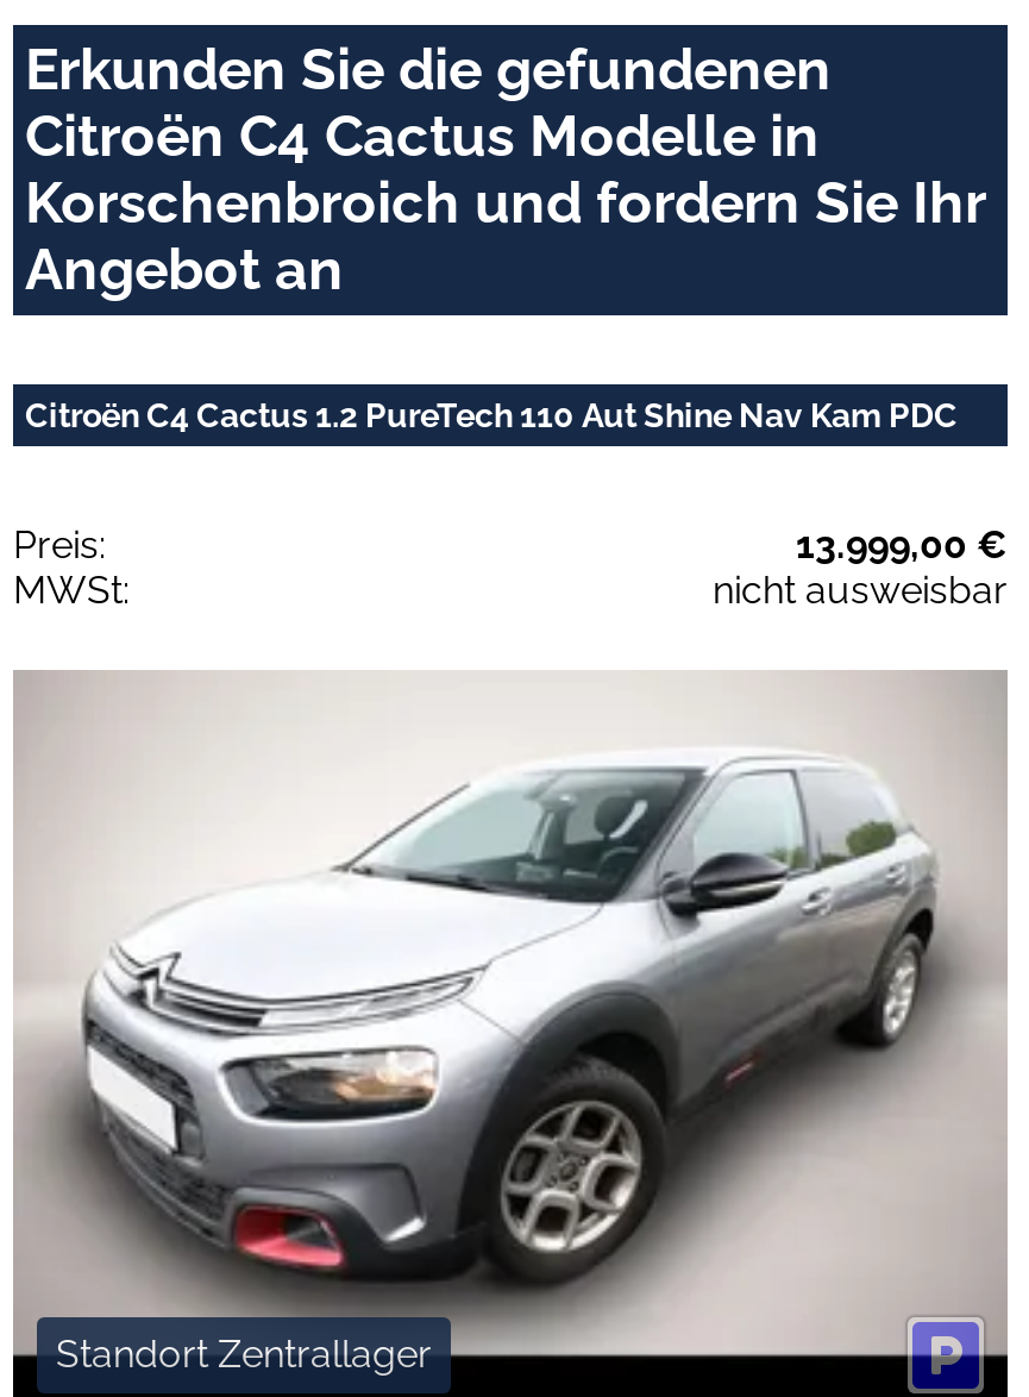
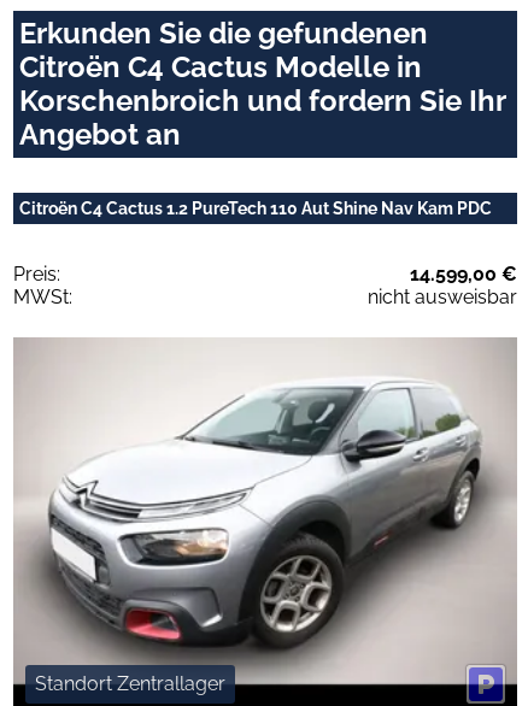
[796,523,1008,568] 13.999,00 € -> [410,263,517,286] 14.599,00 €

